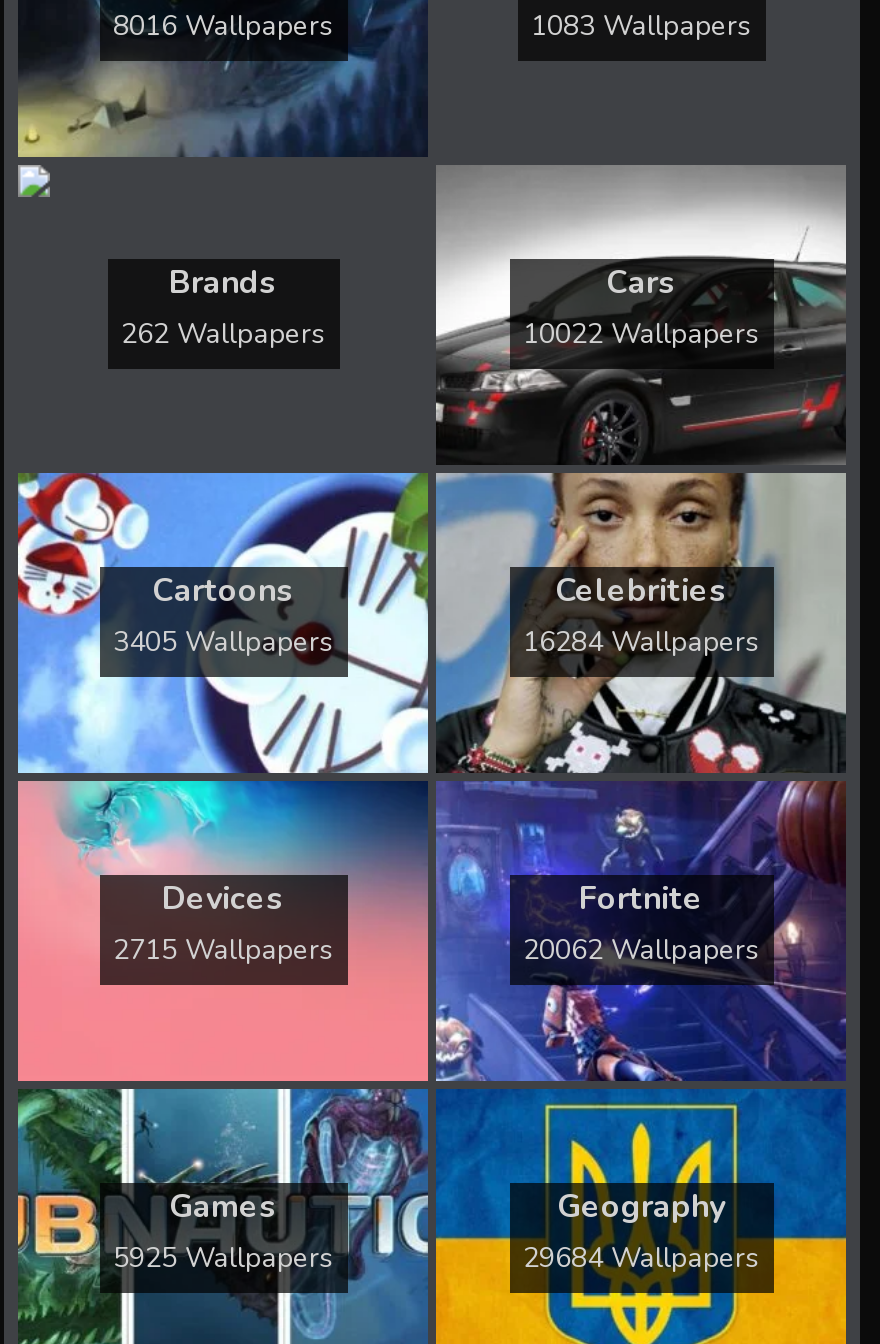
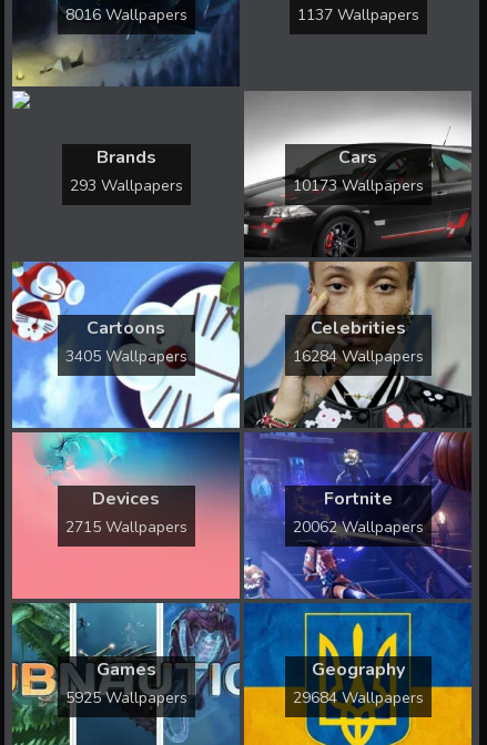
[531,8,751,46] 1083 Wallpapers -> [297,4,419,25] 1137 Wallpapers
[121,316,325,354] 262 Wallpapers -> [69,175,182,196] 293 Wallpapers
[523,316,759,354] 10022 Wallpapers -> [292,175,423,196] 10173 Wallpapers

